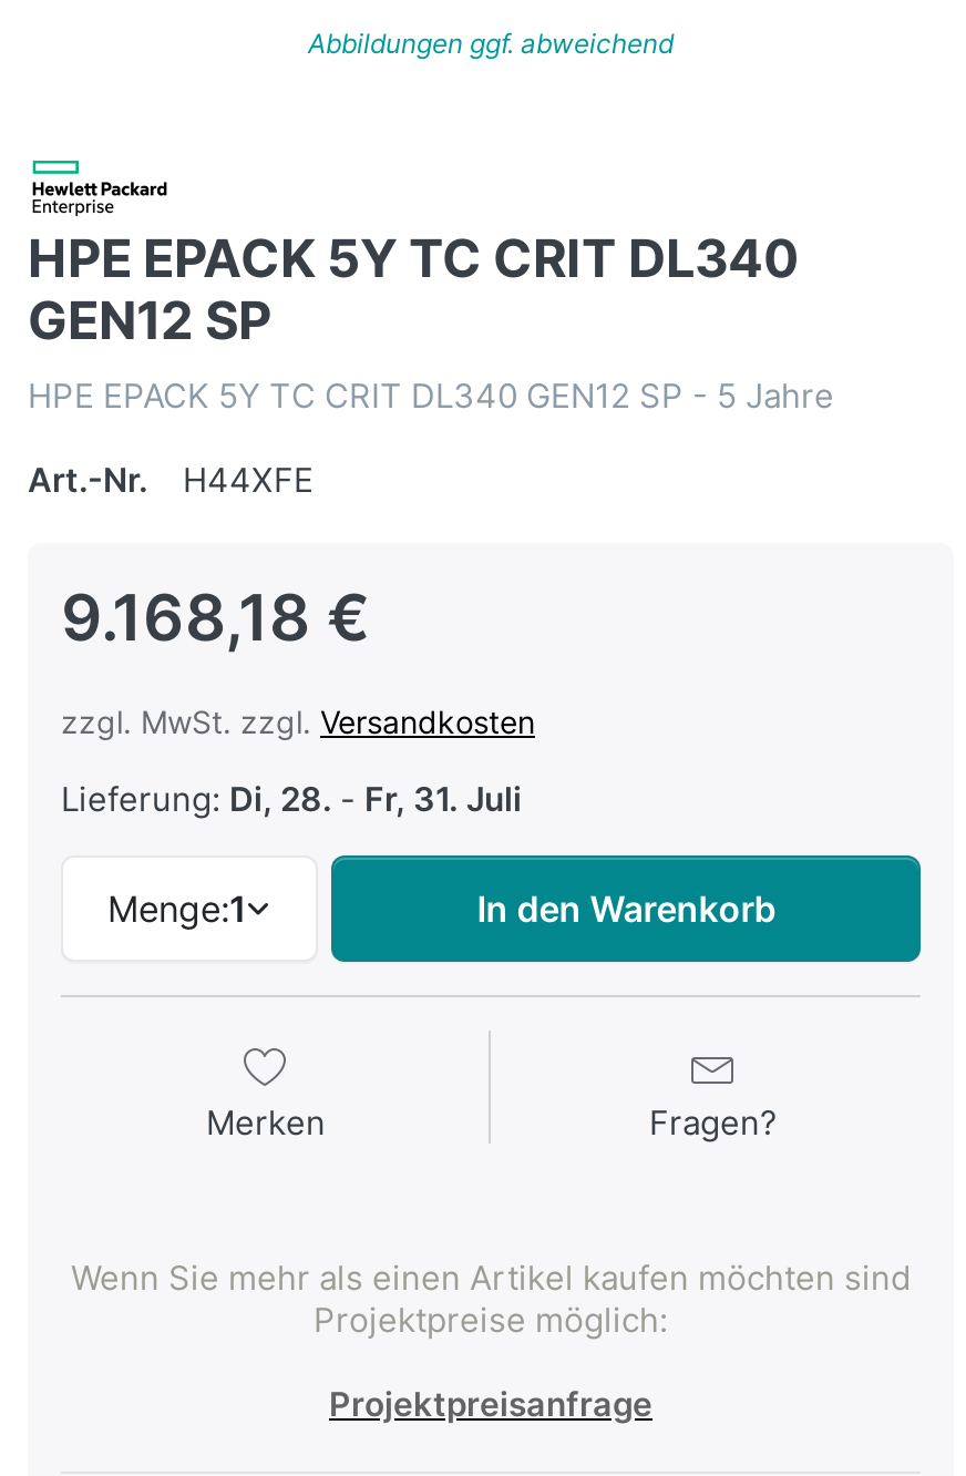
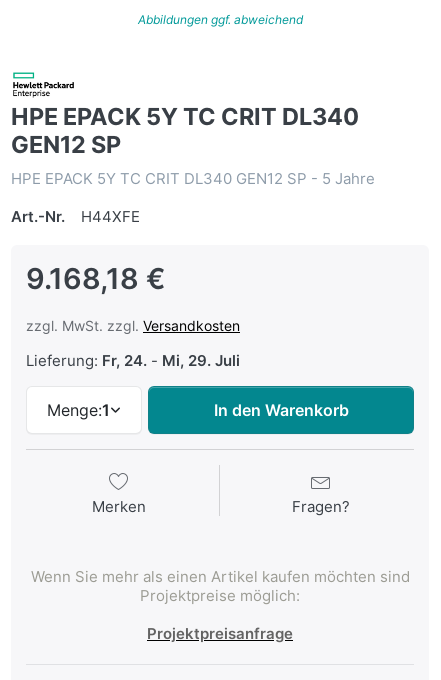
[61,778,522,820] Lieferung: Di, 28. - Fr, 31. Juli -> [26,351,240,370] Lieferung: Fr, 24. - Mi, 29. Juli

